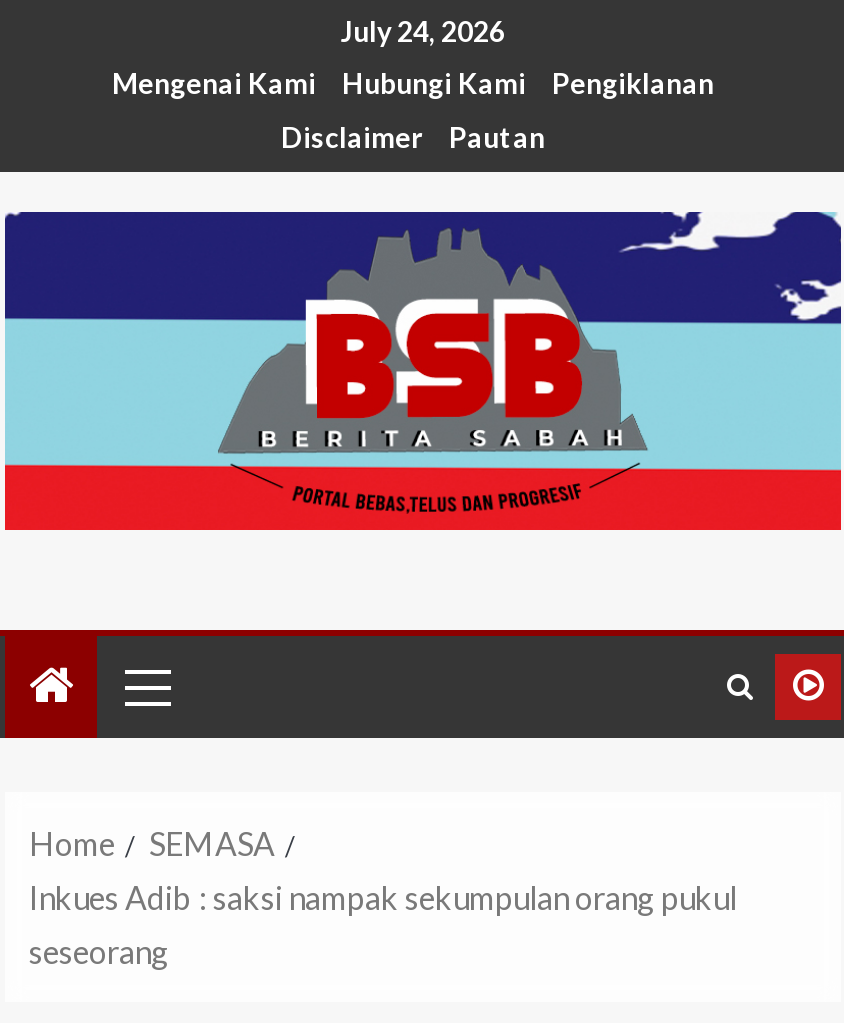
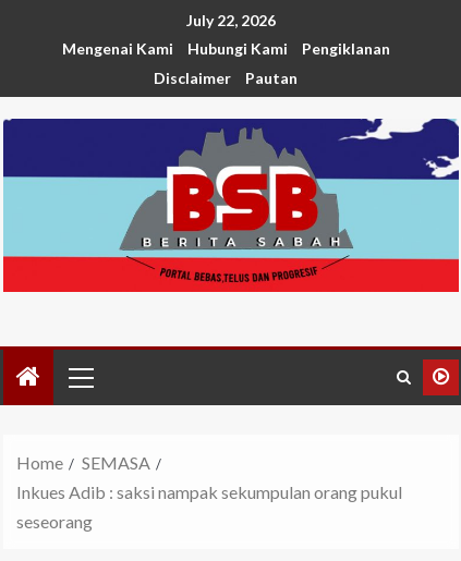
[341,15,505,49] July 24, 2026 -> [186,11,276,30] July 22, 2026

